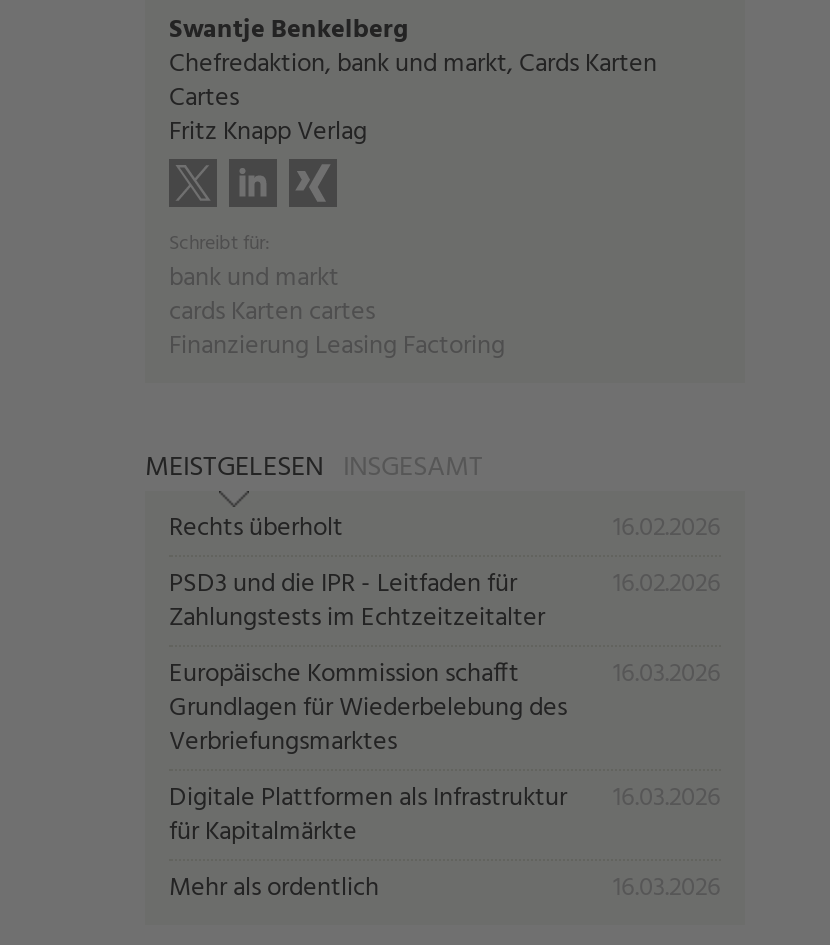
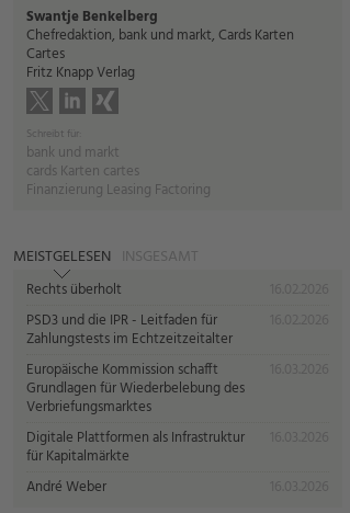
[169,867,379,909] Mehr als ordentlich -> [26,476,106,499] André Weber

